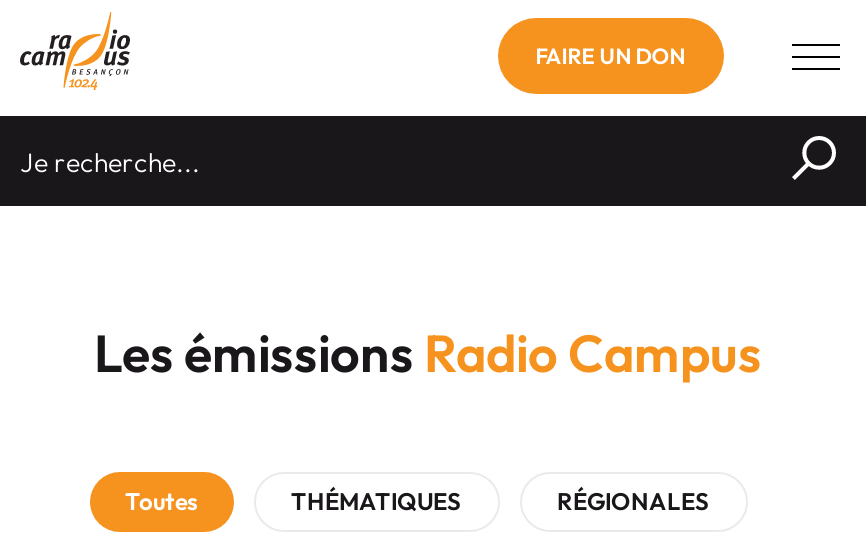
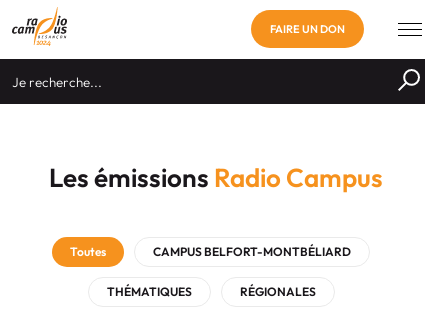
none -> [153,244,351,259] CAMPUS BELFORT-MONTBÉLIARD

